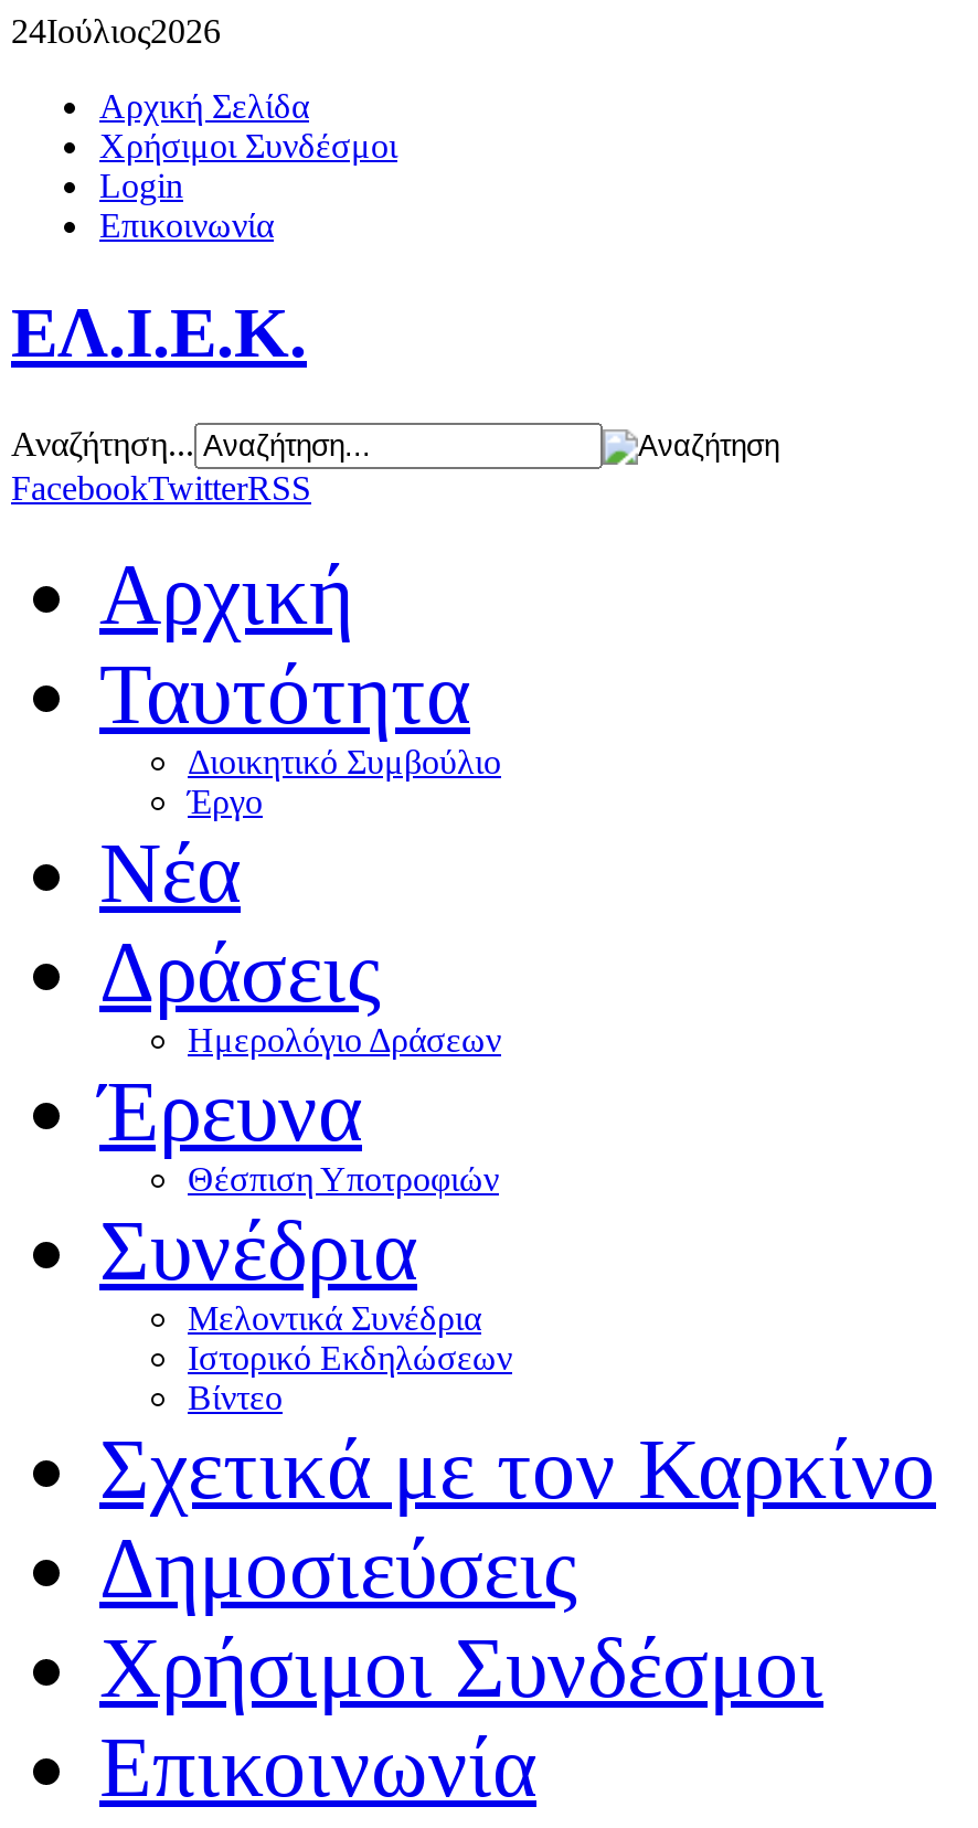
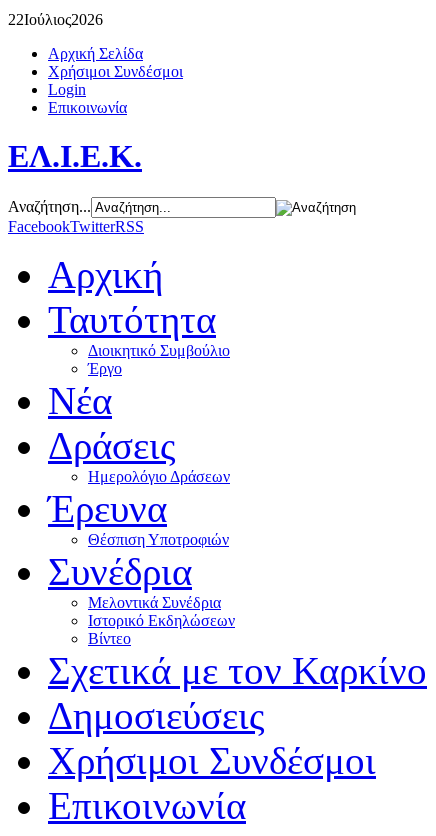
[11,12,221,50] 24Ιούλιος2026 -> [8,11,103,28] 22Ιούλιος2026

